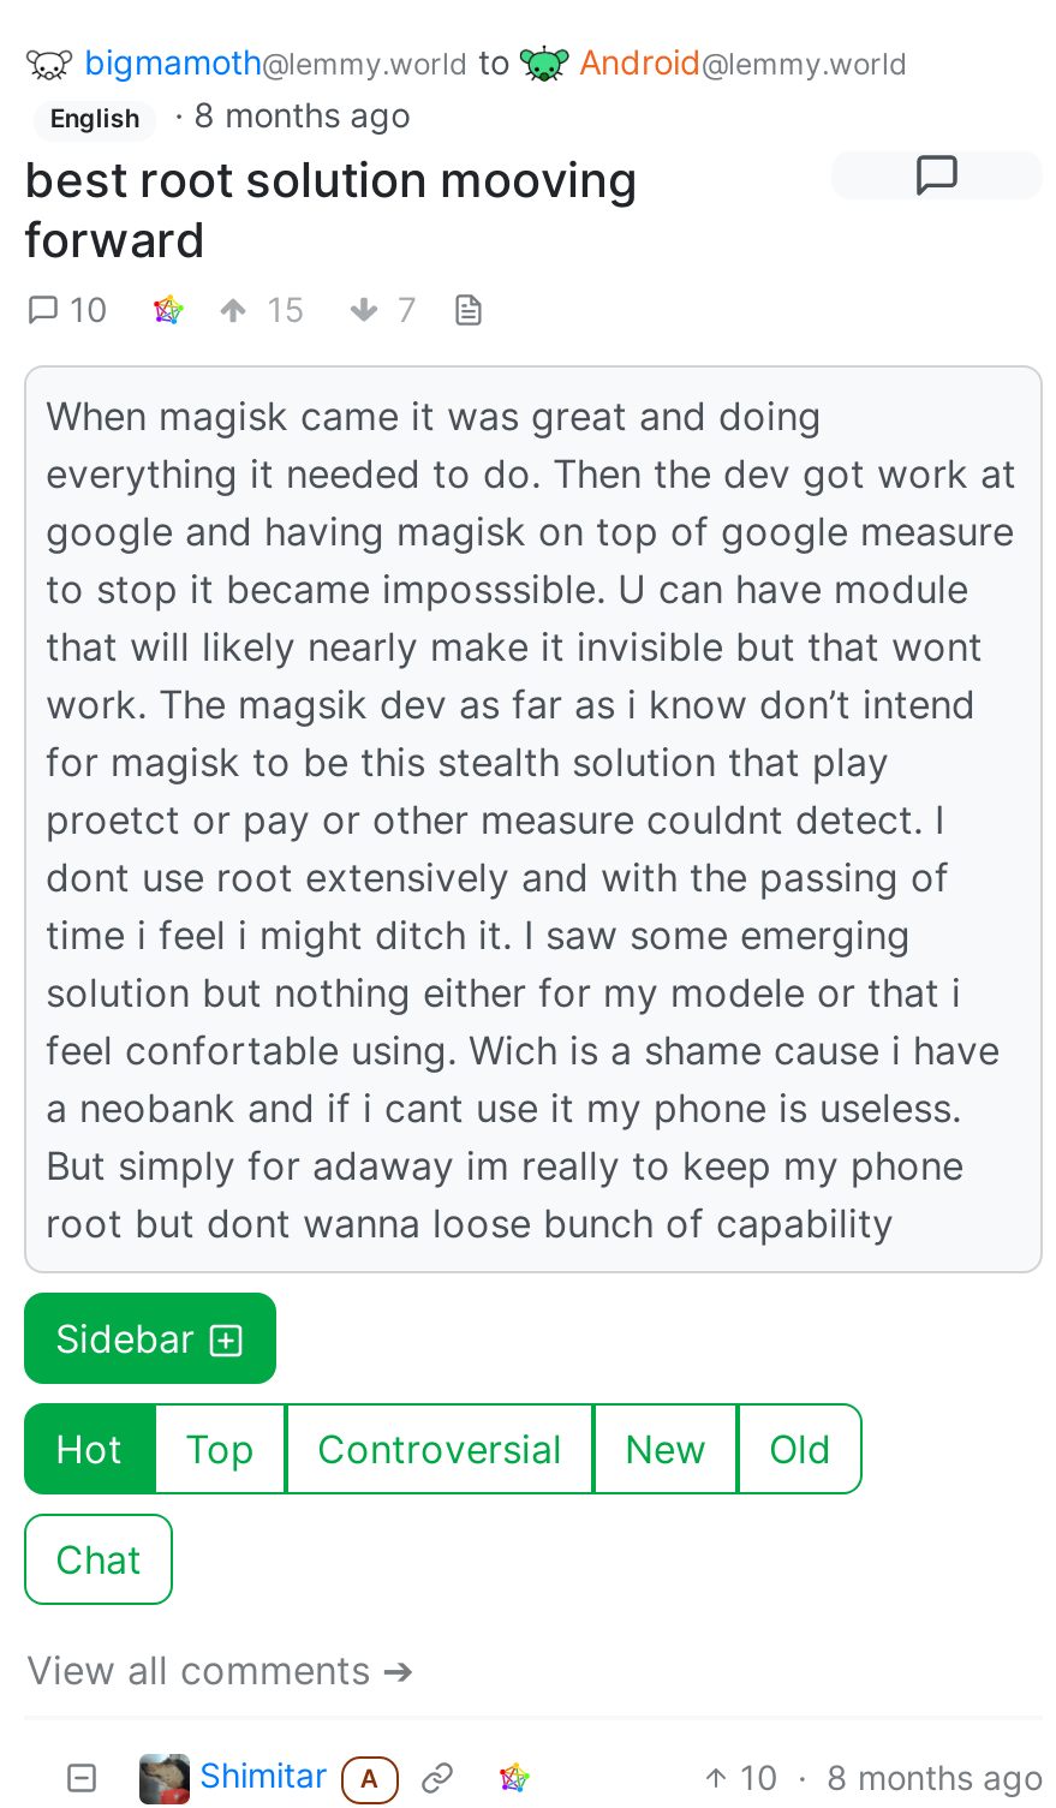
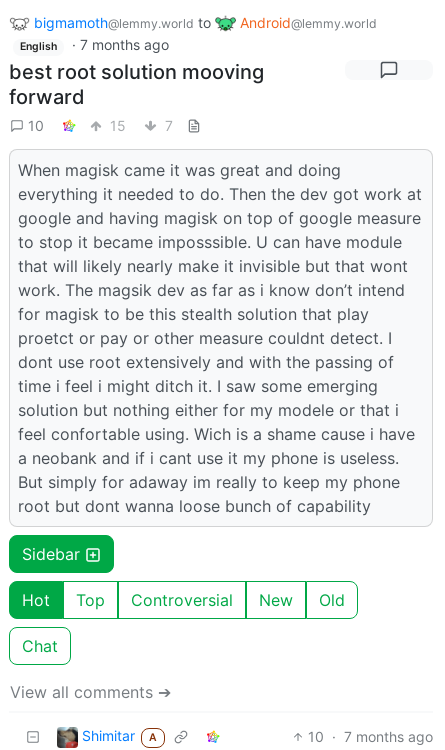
[50,94,410,135] English · 8 months ago -> [20,36,169,53] English · 7 months ago
[740,1756,1043,1797] 10 · 8 months ago -> [308,728,433,745] 10 · 7 months ago

